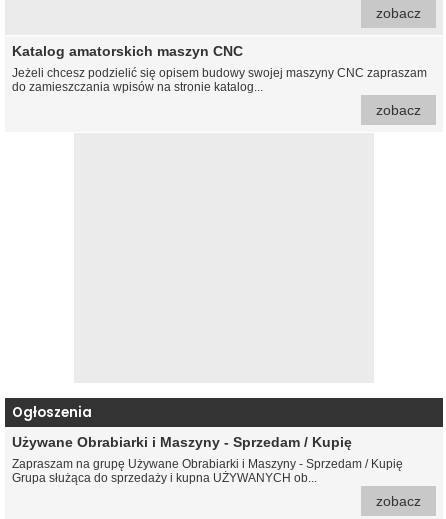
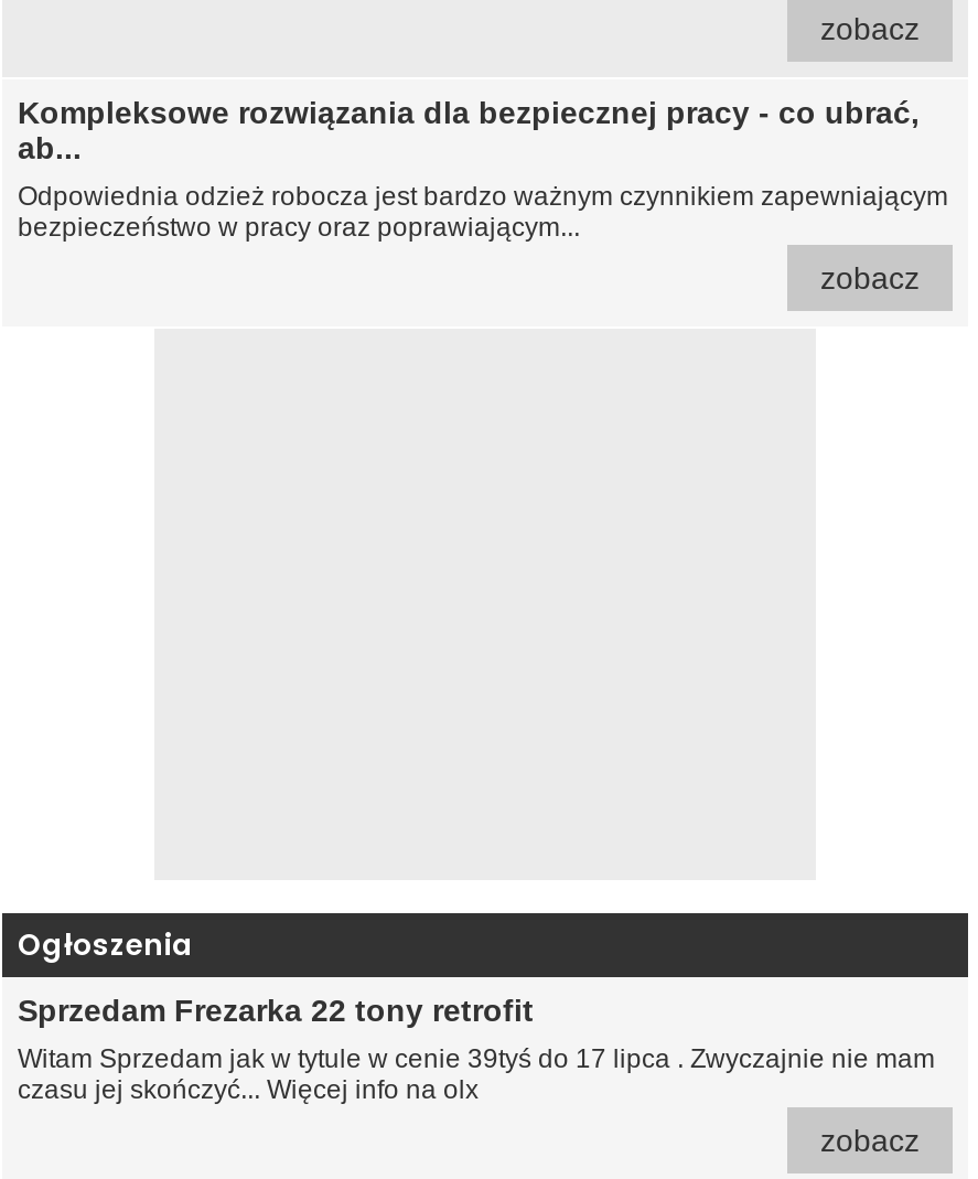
[12,43,427,94] Katalog amatorskich maszyn CNC | Jeżeli chcesz podzielić się opisem budowy swojej maszyny CNC zapraszam | do zamieszczania wpisów na stronie katalog... -> [18,95,948,243] Kompleksowe rozwiązania dla bezpiecznej pracy - co ubrać, | ab... | Odpowiednia odzież robocza jest bardzo ważnym czynnikiem zapewniającym | bezpieczeństwo w pracy oraz poprawiającym...
[12,434,403,485] Używane Obrabiarki i Maszyny - Sprzedam / Kupię | Zapraszam na grupę Używane Obrabiarki i Maszyny - Sprzedam / Kupię | Grupa służąca do sprzedaży i kupna UŻYWANYCH ob... -> [18,993,935,1105] Sprzedam Frezarka 22 tony retrofit | Witam Sprzedam jak w tytule w cenie 39tyś do 17 lipca . Zwyczajnie nie mam | czasu jej skończyć... Więcej info na olx

